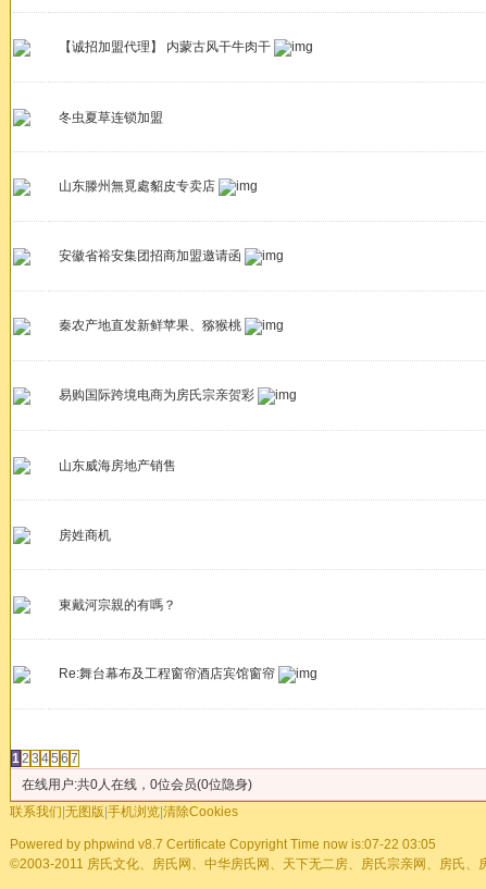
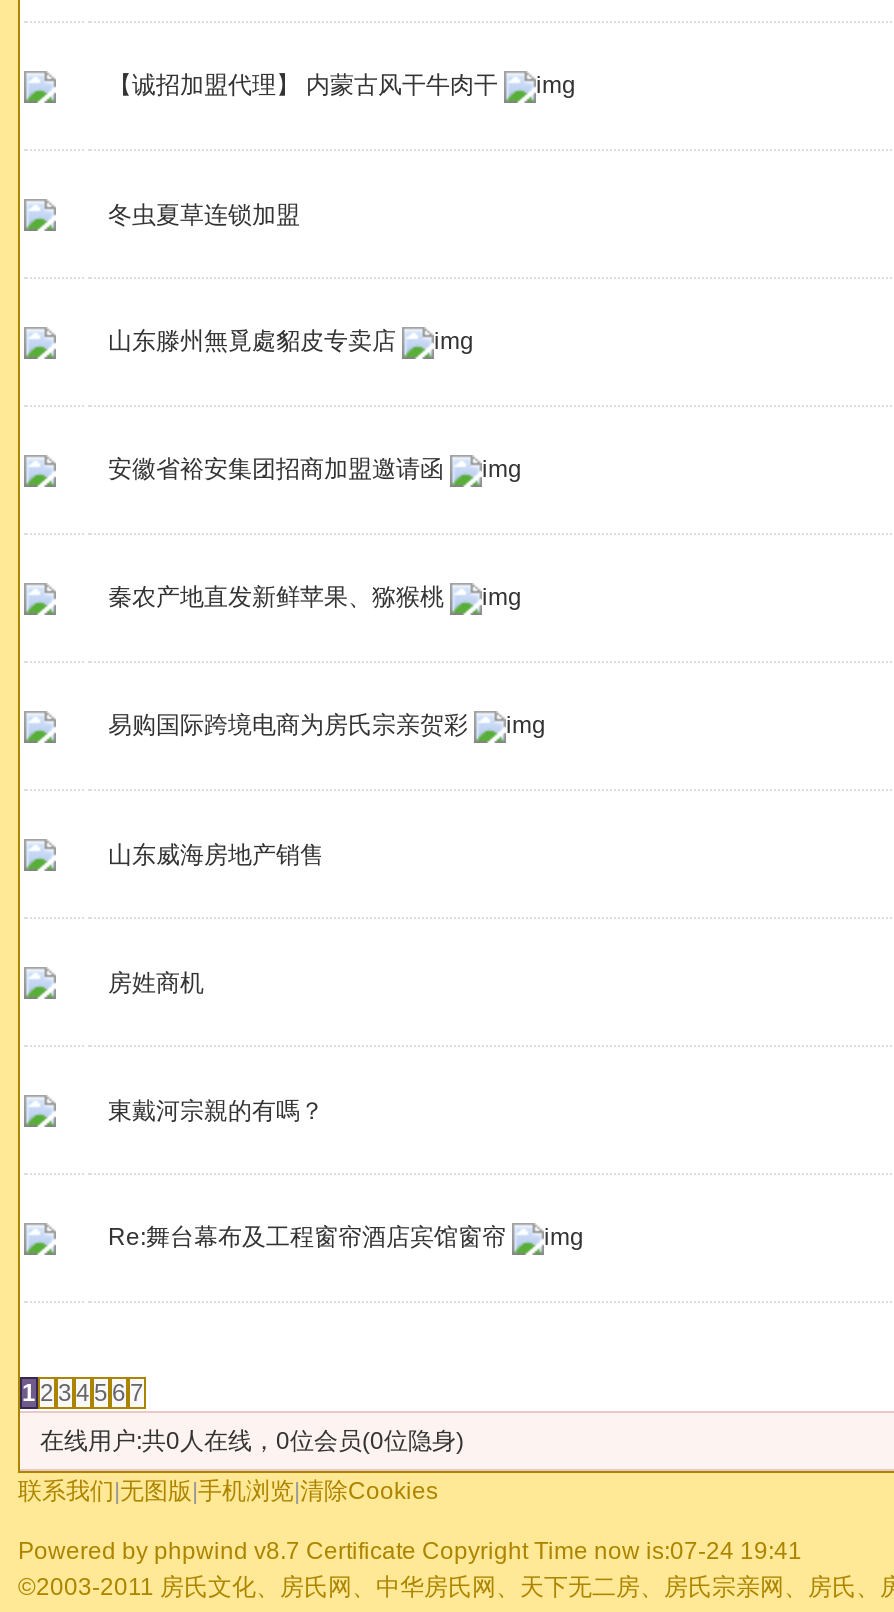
[10,836,436,852] Powered by phpwind v8.7 Certificate Copyright Time now is:07-22 03:05 -> [18,1536,802,1564] Powered by phpwind v8.7 Certificate Copyright Time now is:07-24 19:41

